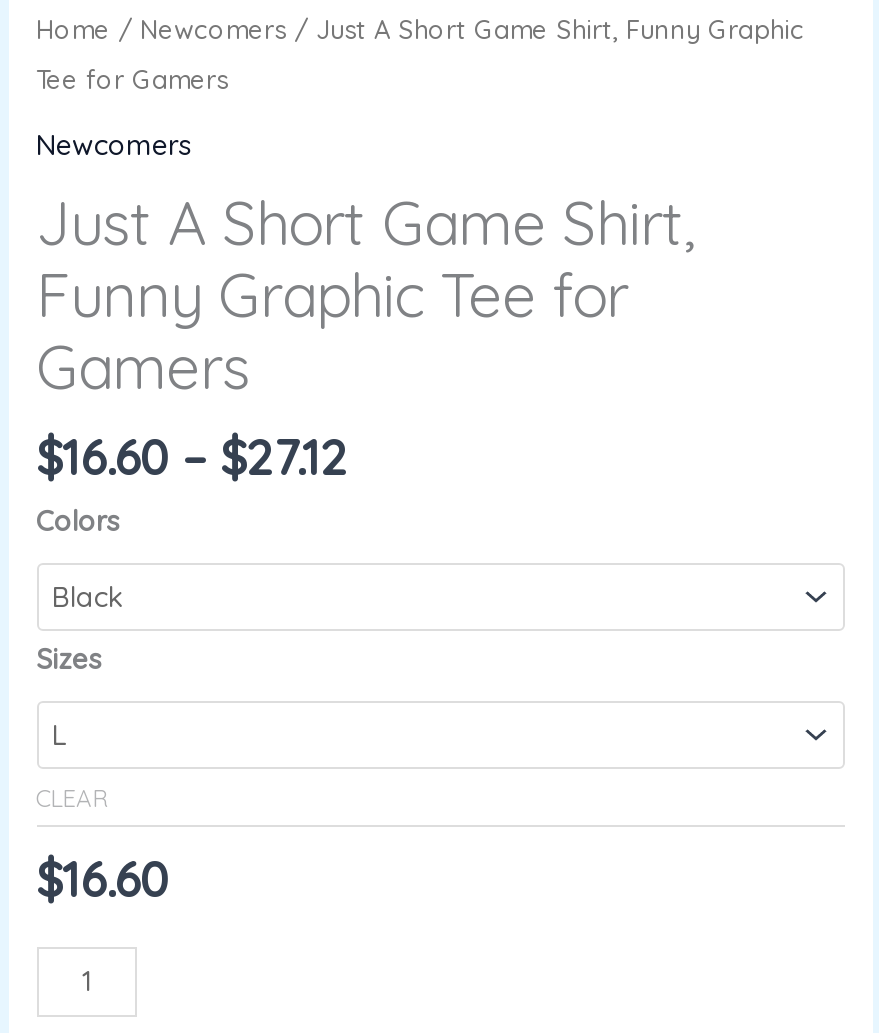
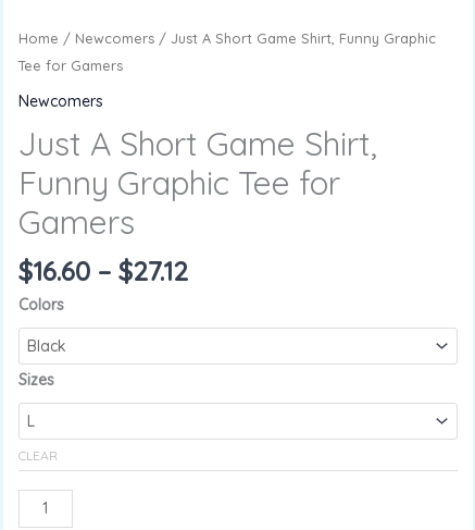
[36,849,168,909] $16.60 -> none

